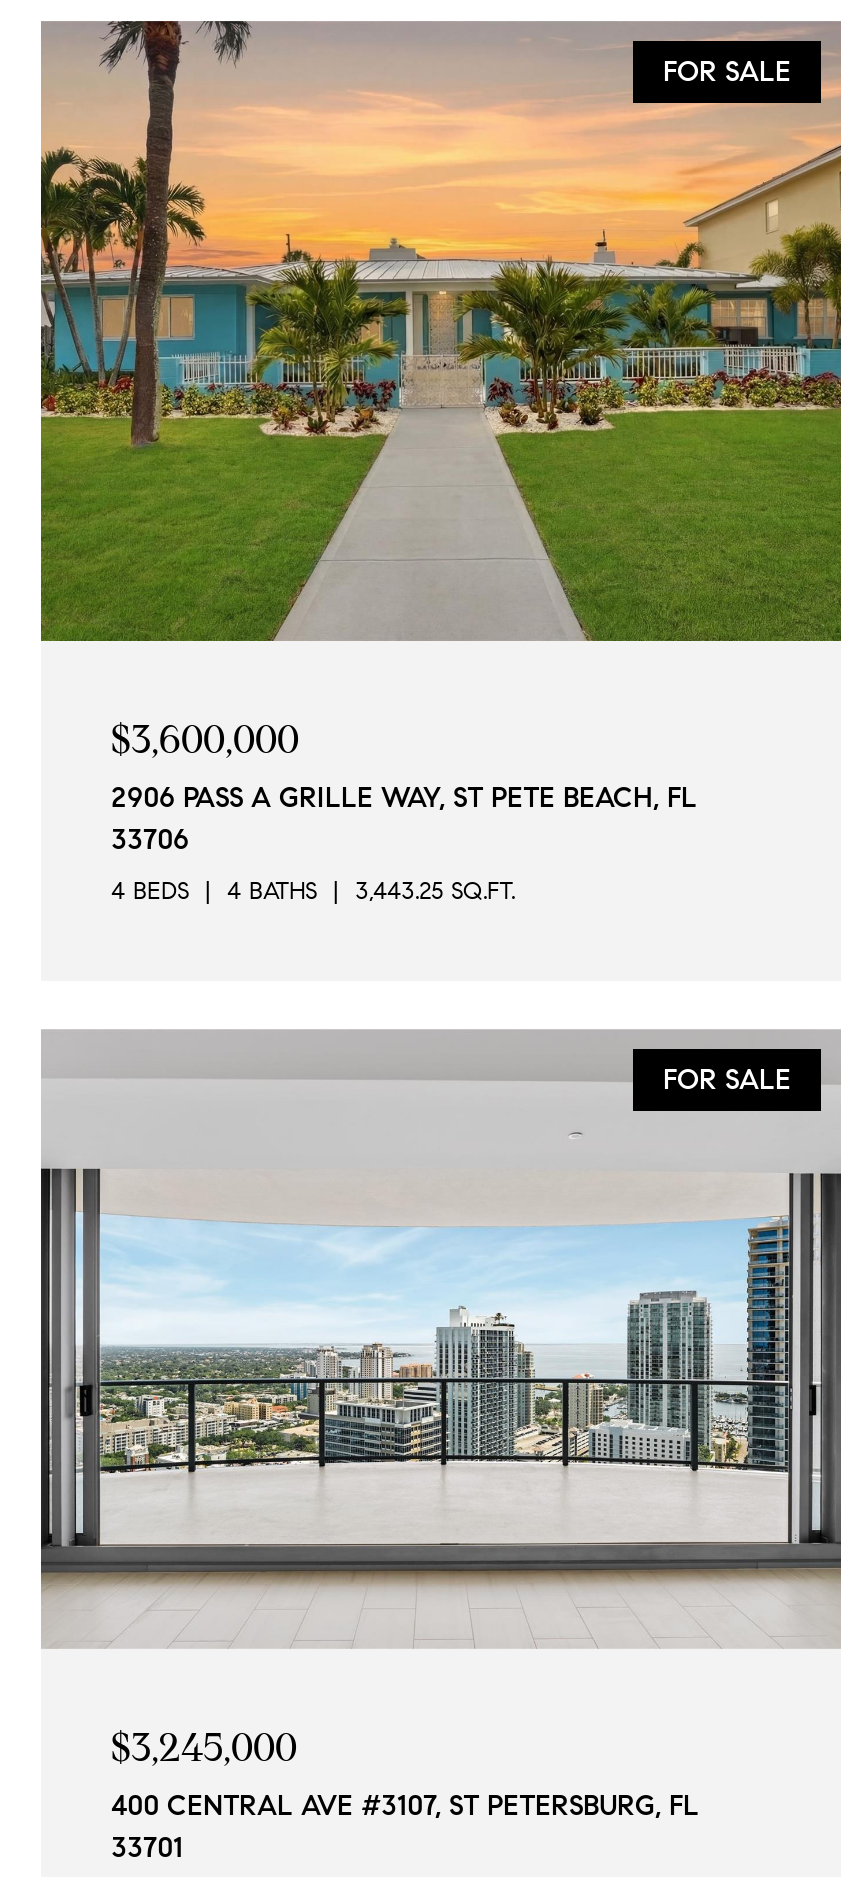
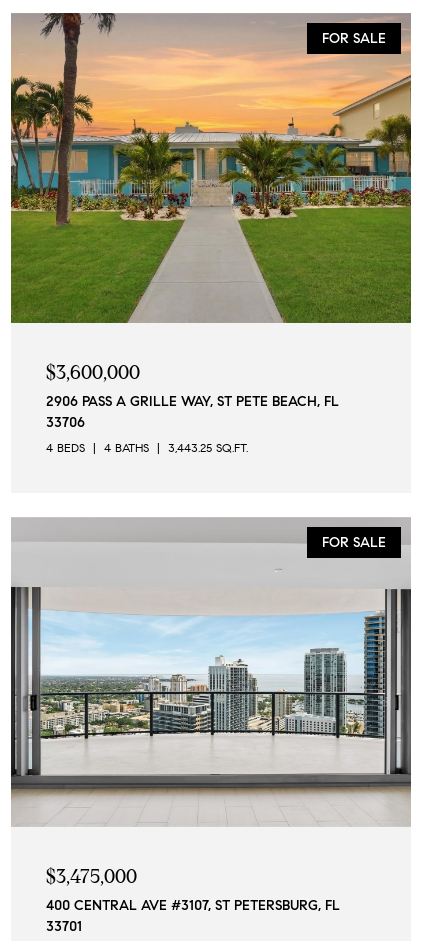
[111,1723,297,1773] $3,245,000 -> [46,864,137,889] $3,475,000

